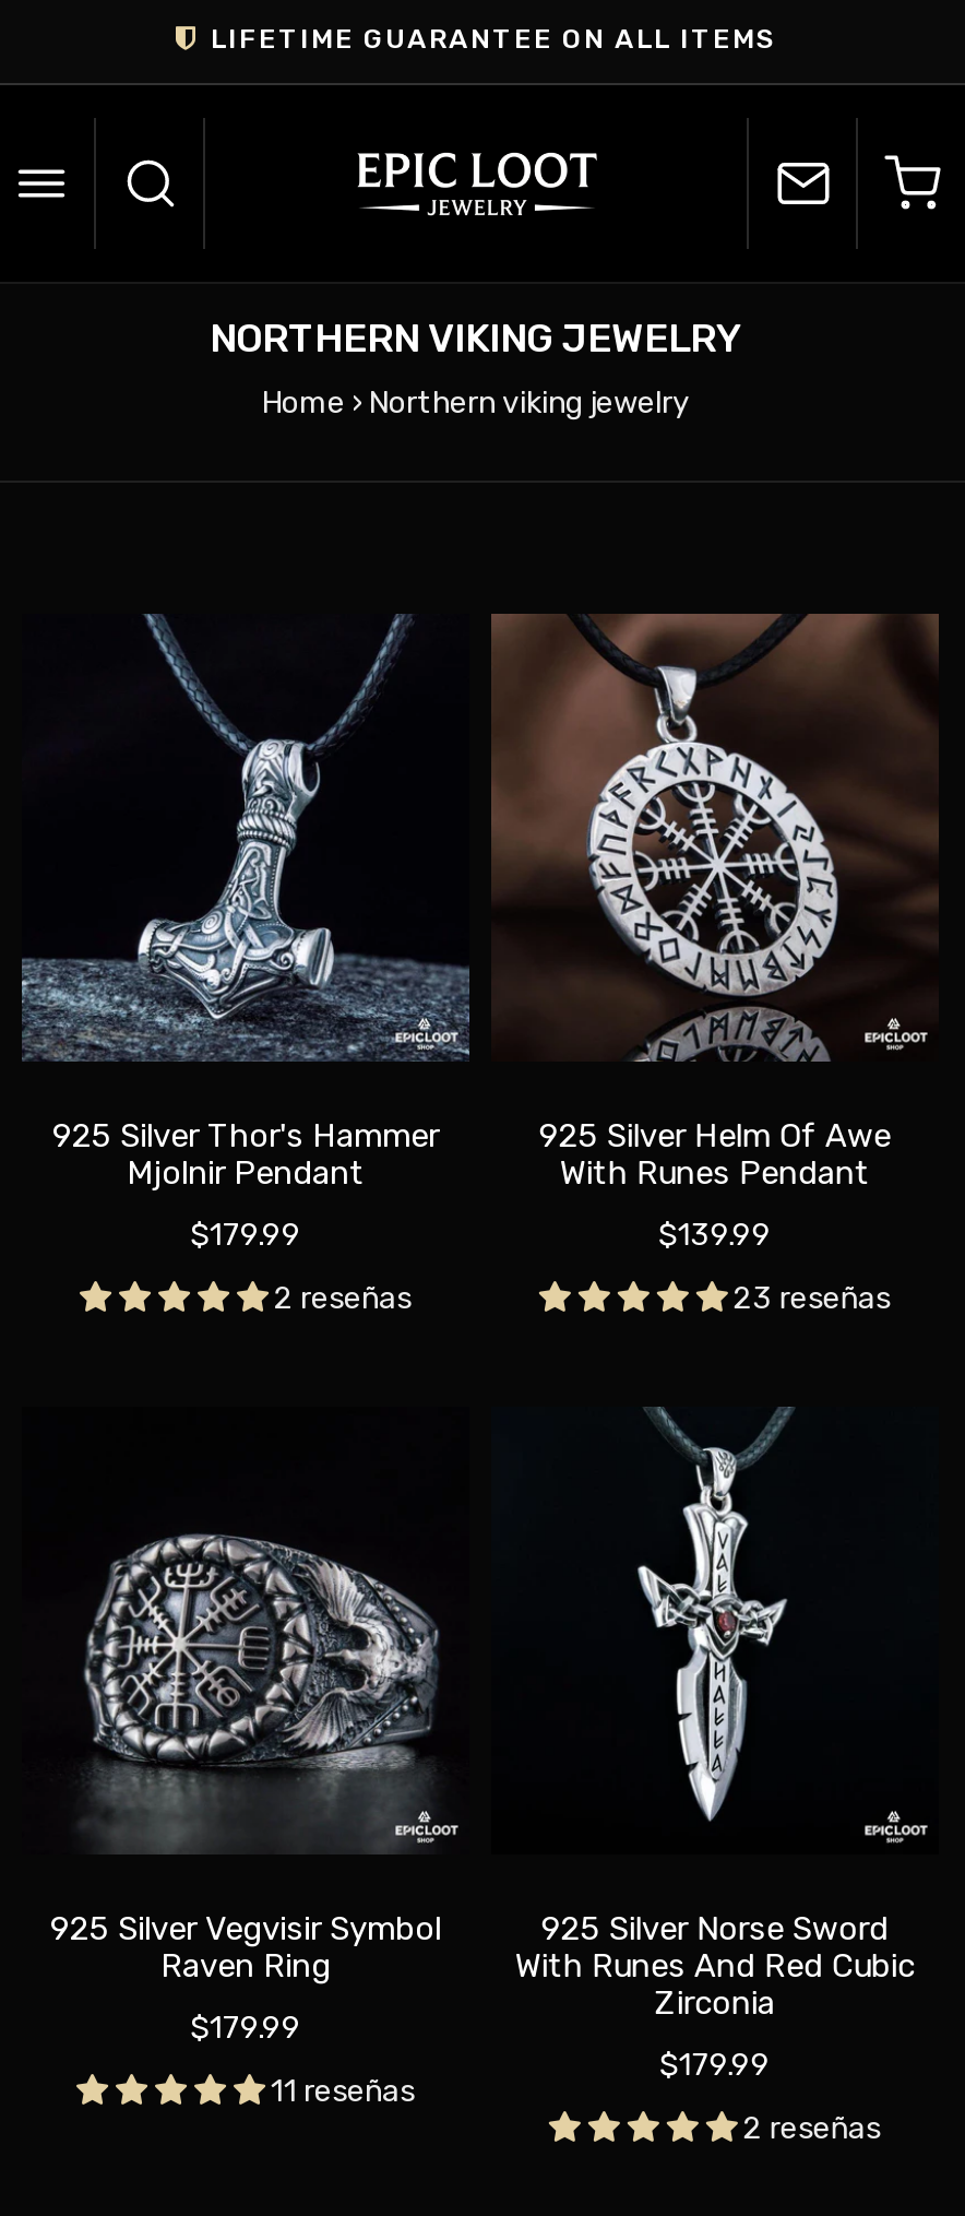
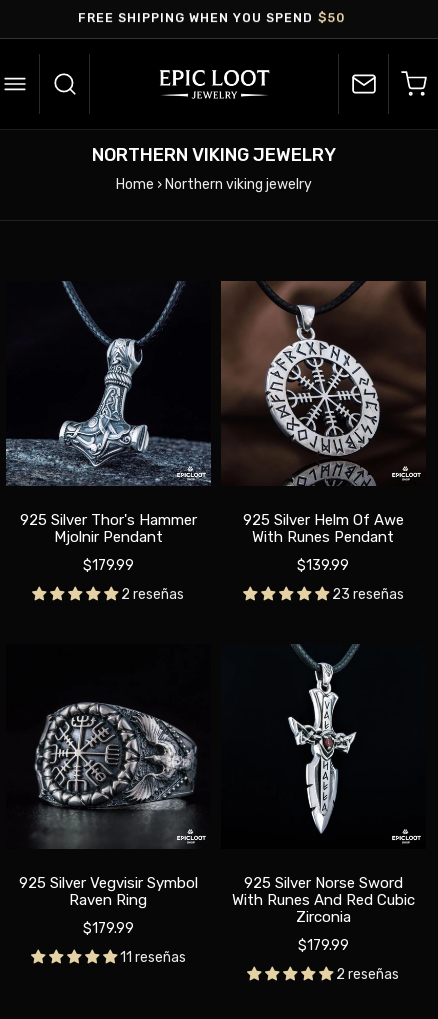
[211,21,776,54] LIFETIME GUARANTEE ON ALL ITEMS -> [78,9,345,24] FREE SHIPPING WHEN YOU SPEND $50

